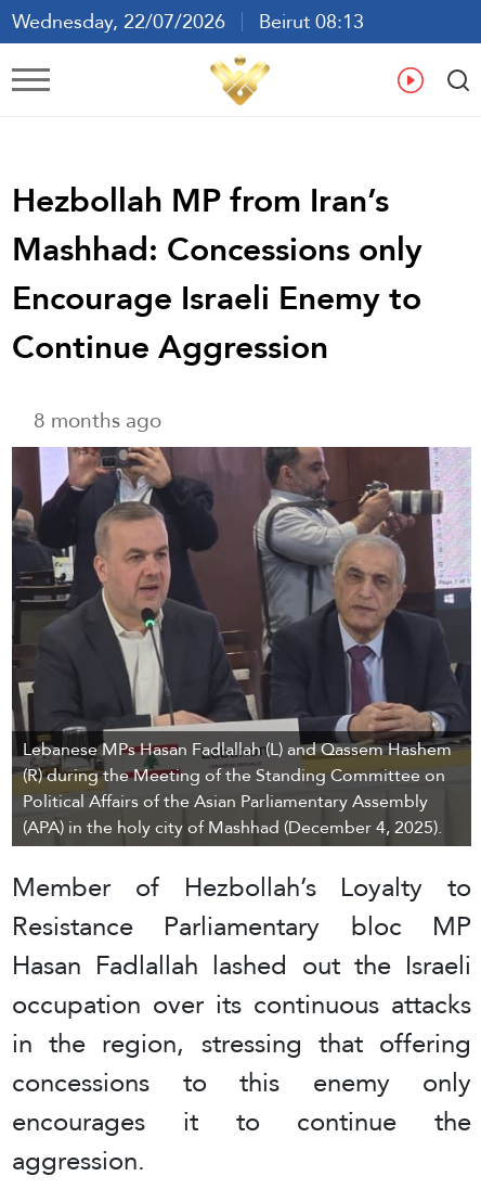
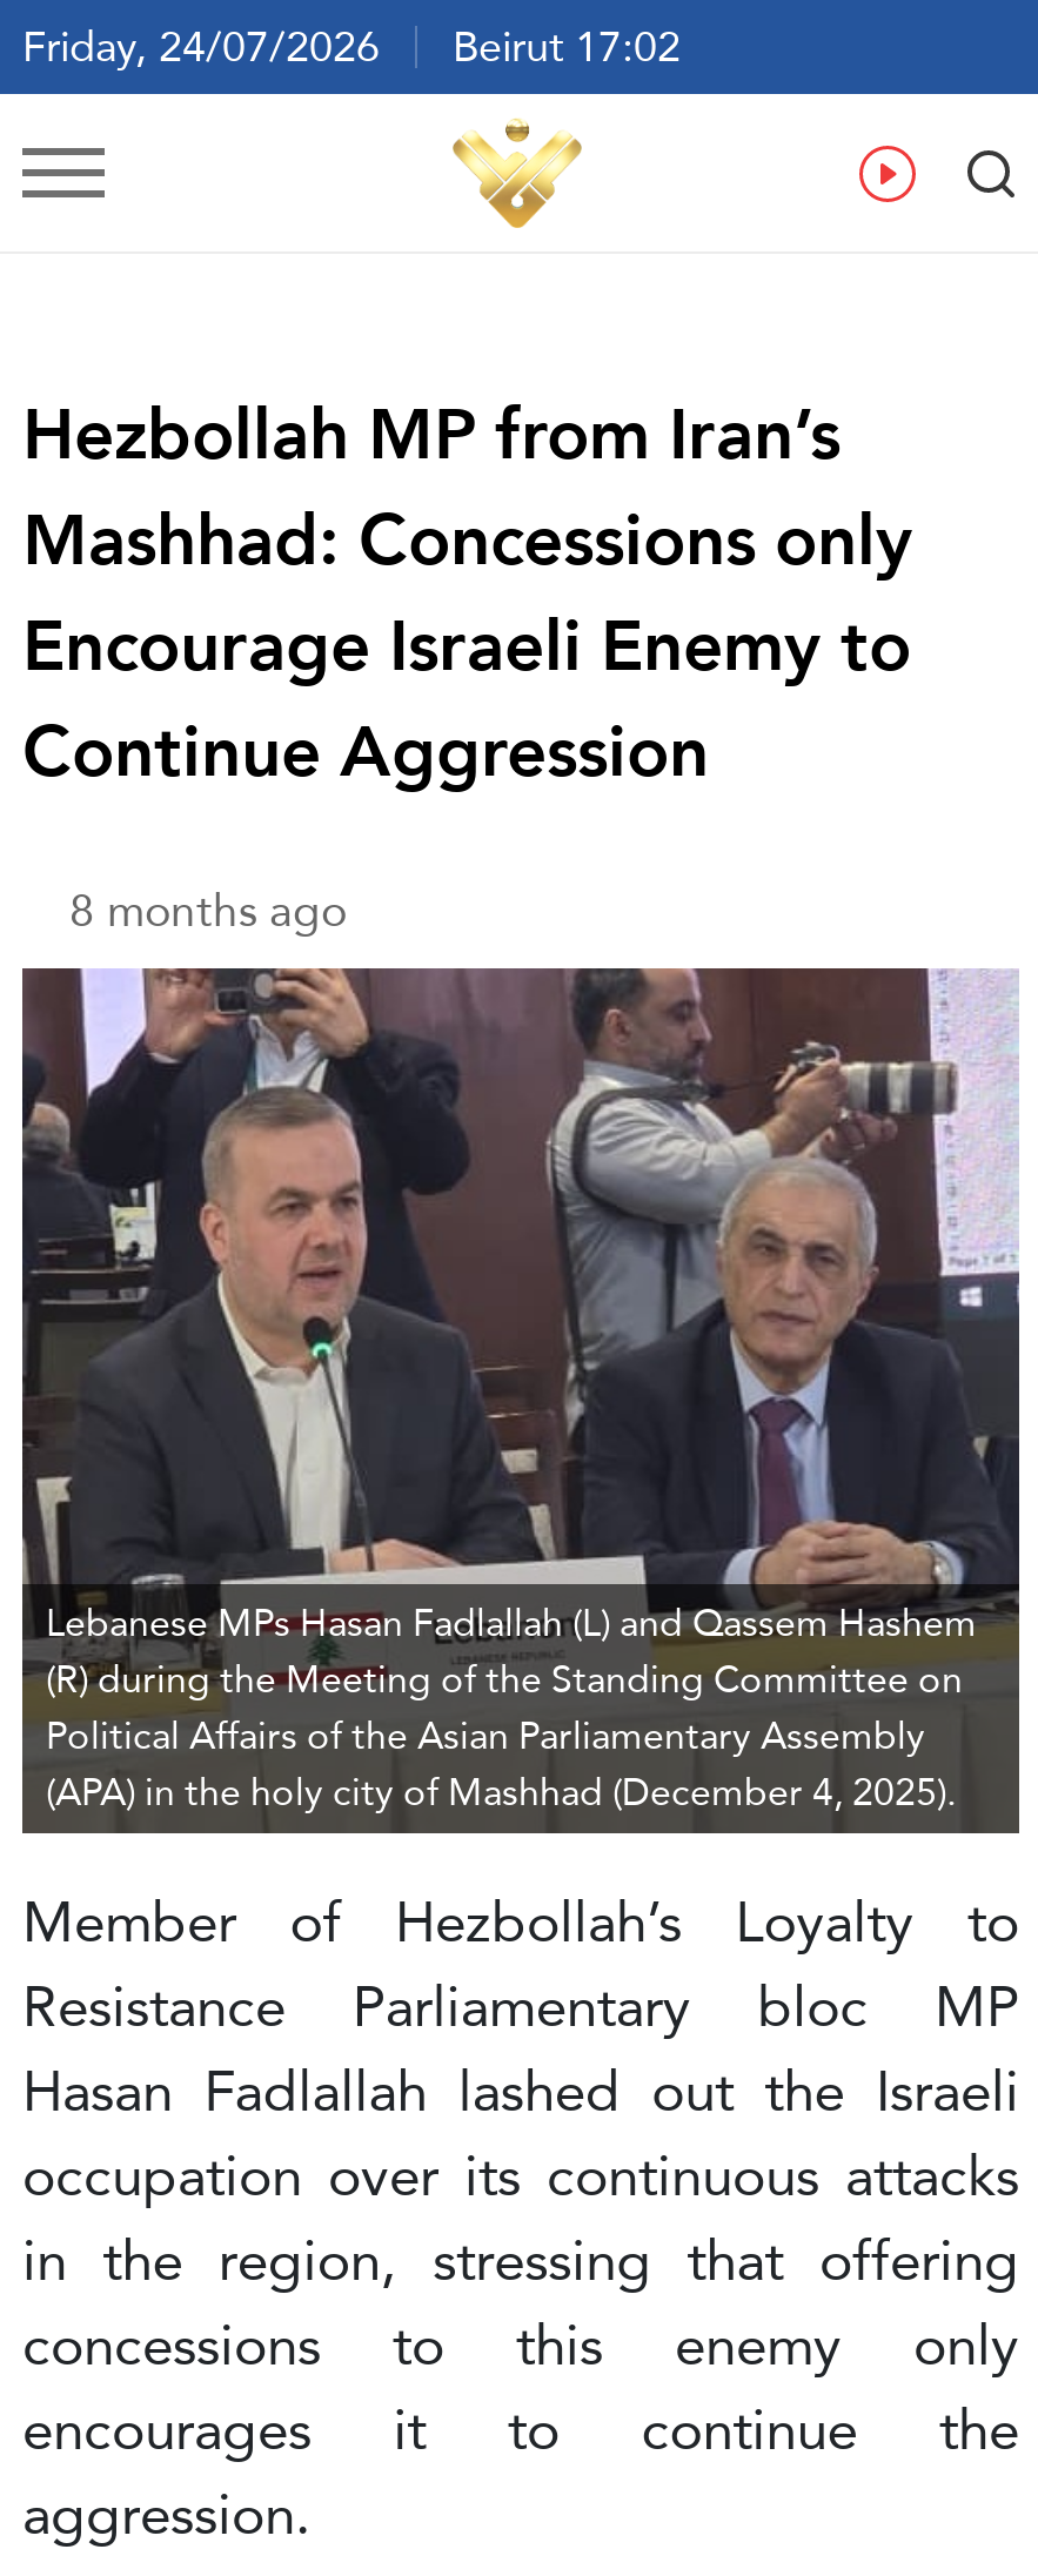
[12,3,364,39] Wednesday, 22/07/2026 Beirut 08:13 -> [22,7,681,85] Friday, 24/07/2026 Beirut 17:02

